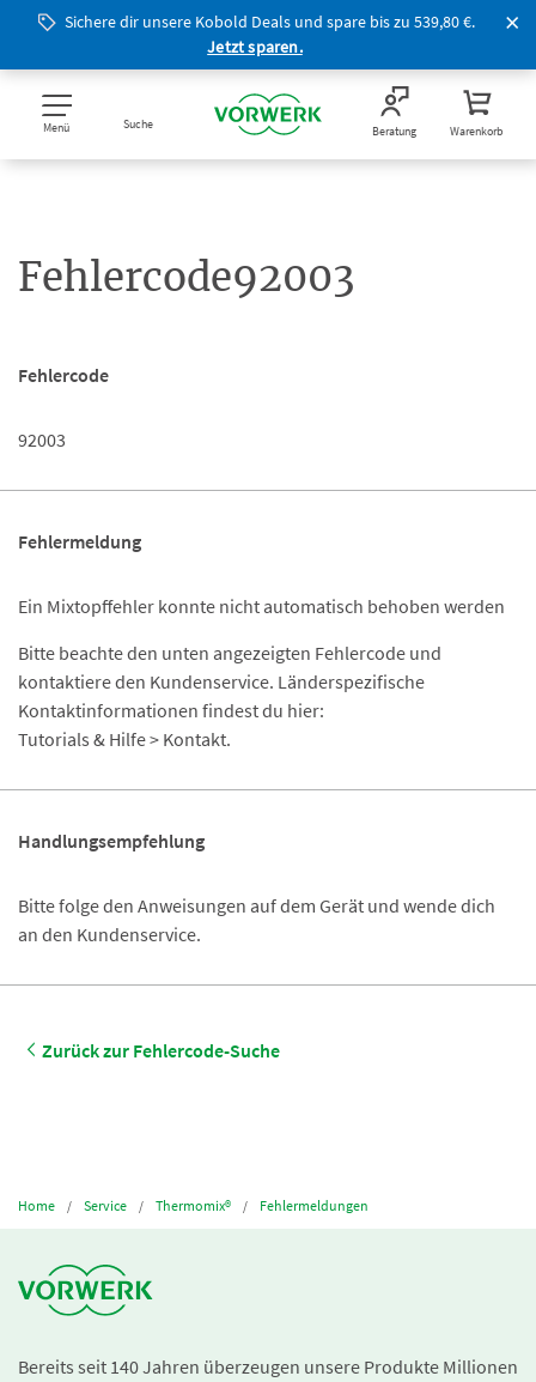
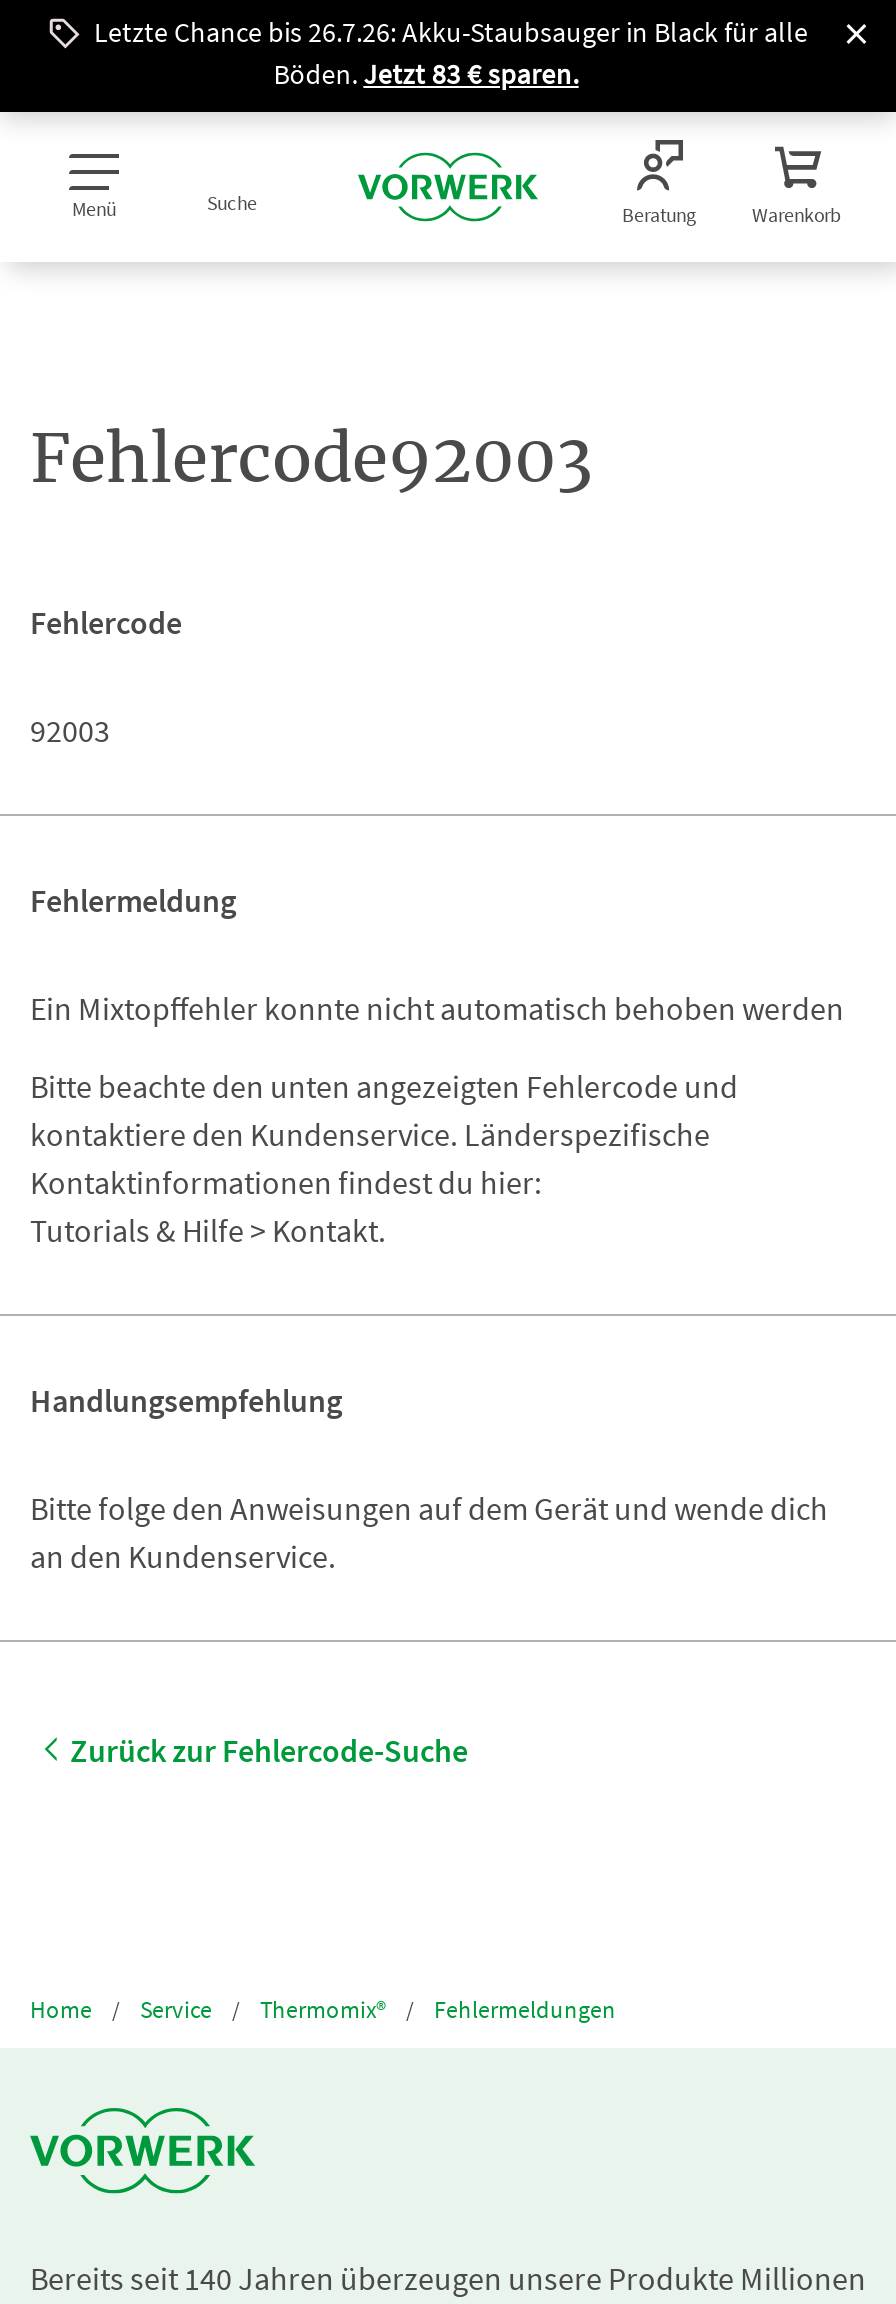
[65,11,475,57] Sichere dir unsere Kobold Deals und spare bis zu 539,80 €. | Jetzt sparen. -> [94,14,808,92] Letzte Chance bis 26.7.26: Akku-Staubsauger in Black für alle | Böden. Jetzt 83 € sparen.

